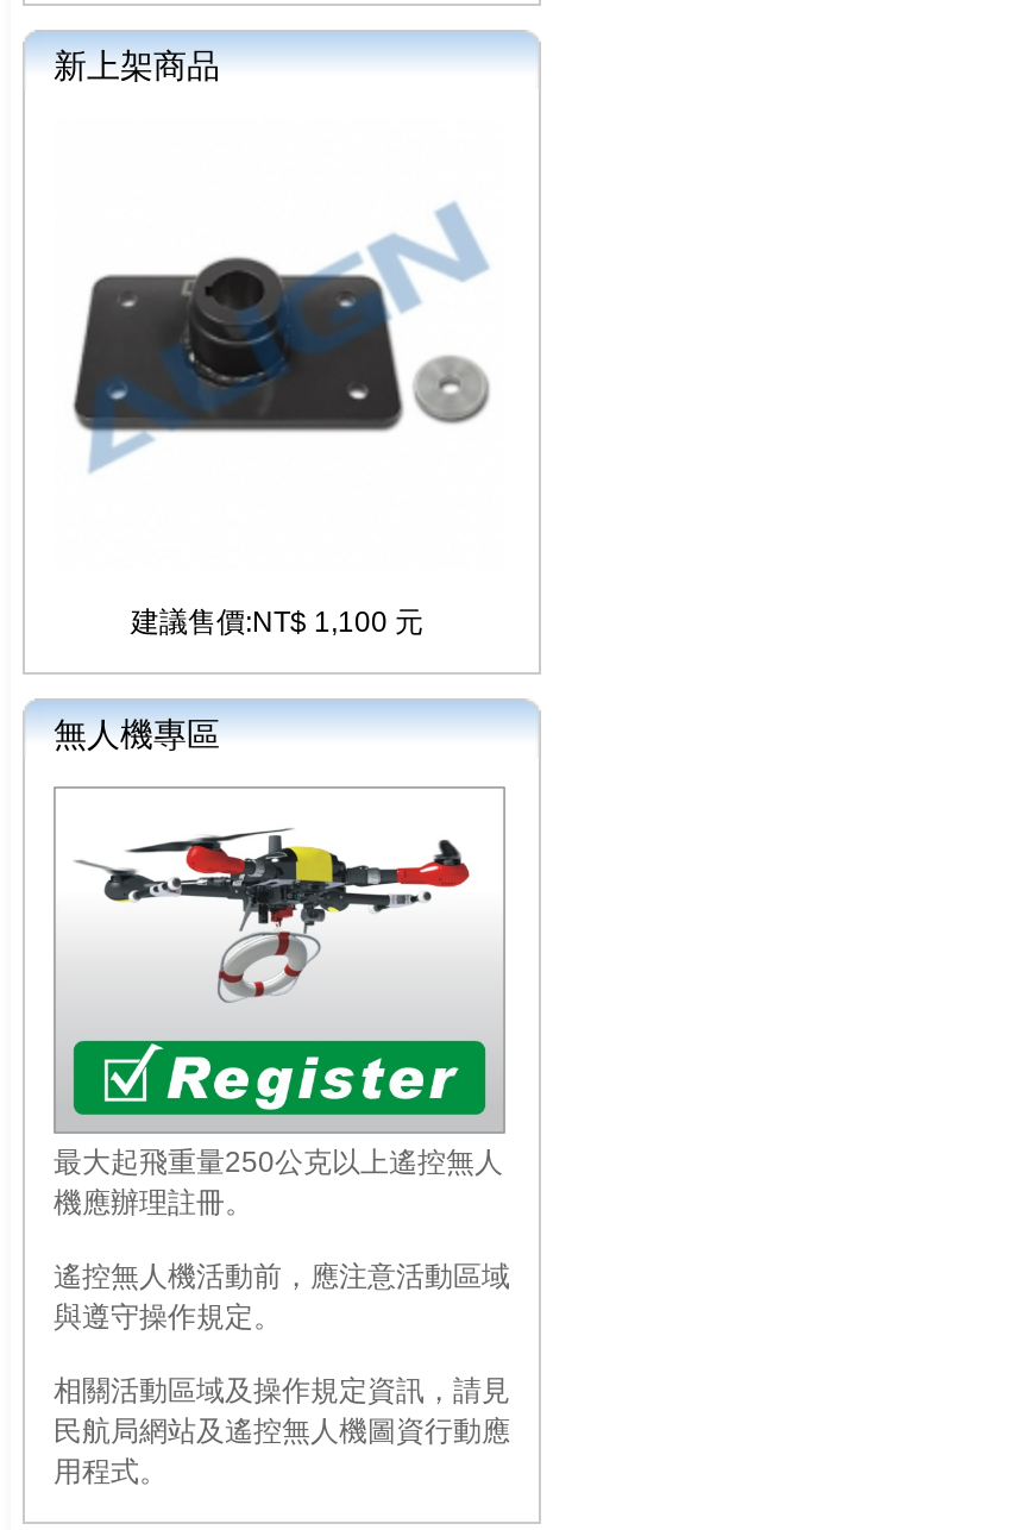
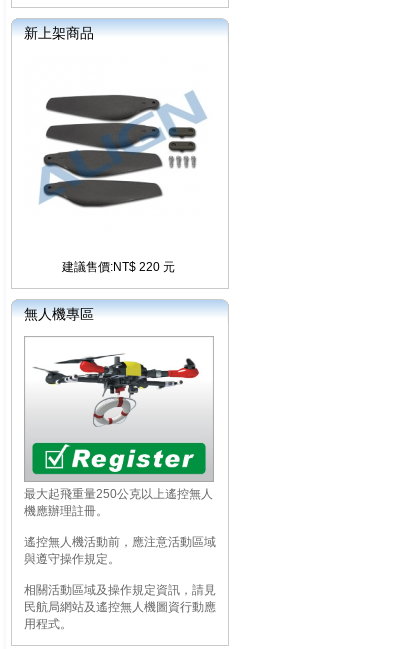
[70,213,491,479] [image] -> [33,94,207,208] [image]
[131,606,423,639] 建議售價:NT$ 1,100 元 -> [61,260,174,274] 建議售價:NT$ 220 元

